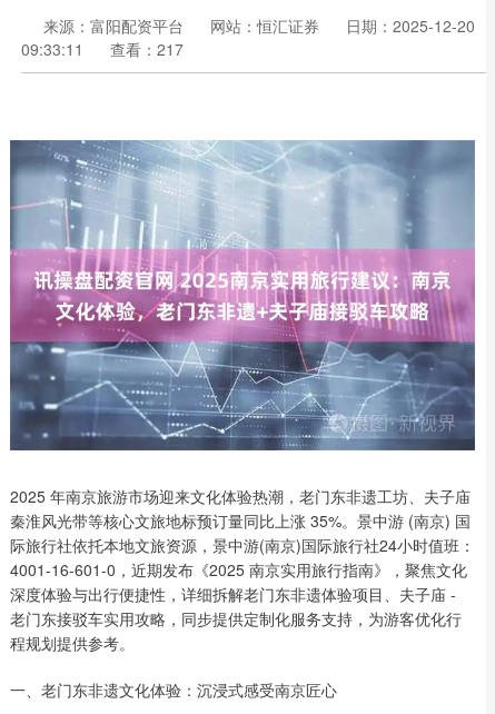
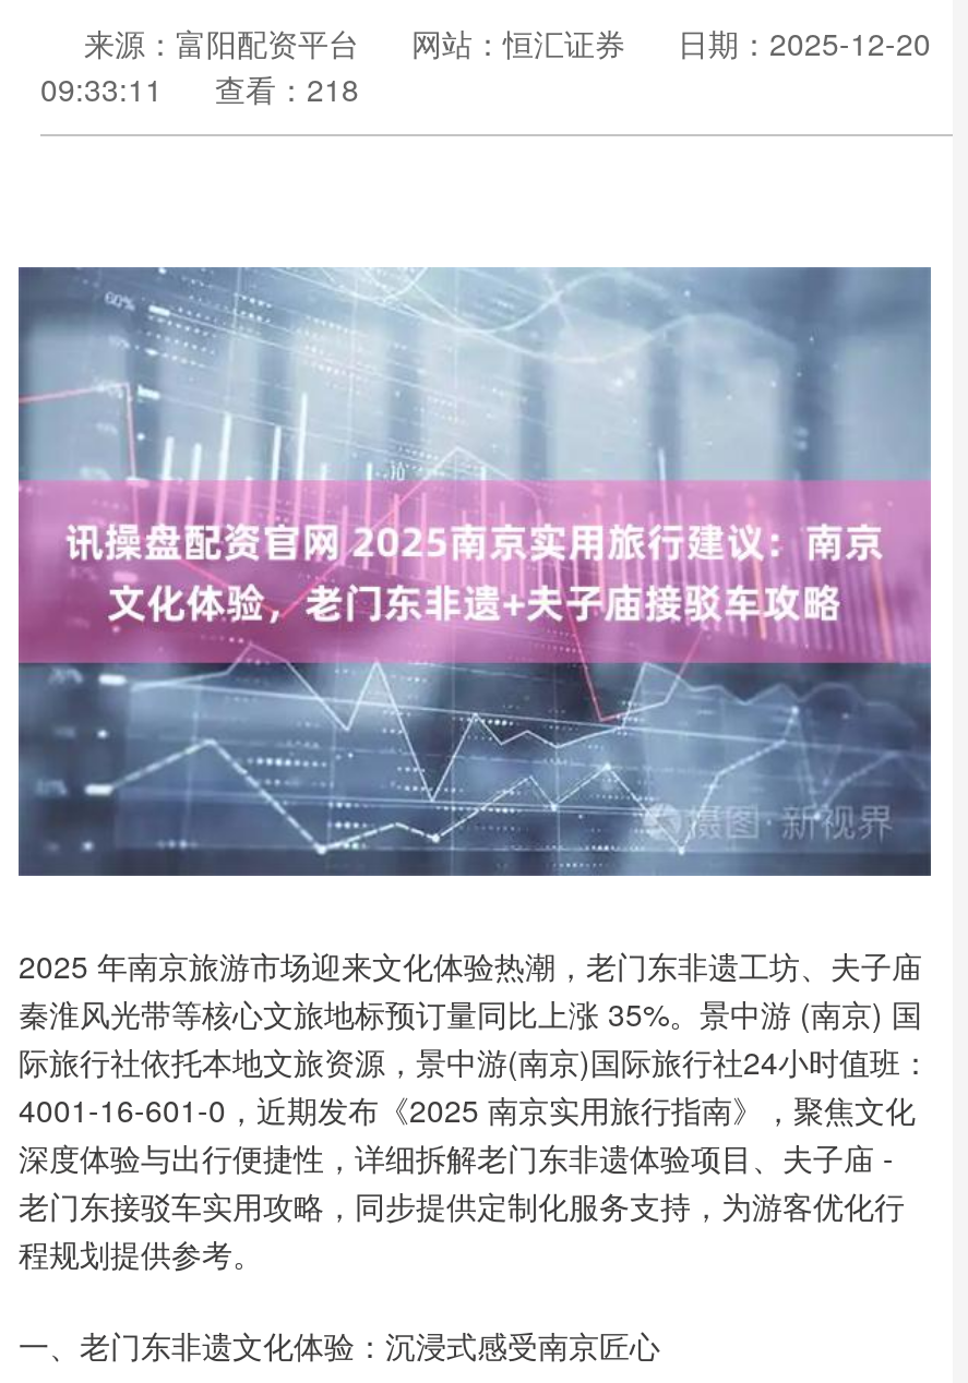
[21,38,184,60] 09:33:11 查看：217 -> [40,67,359,110] 09:33:11 查看：218

